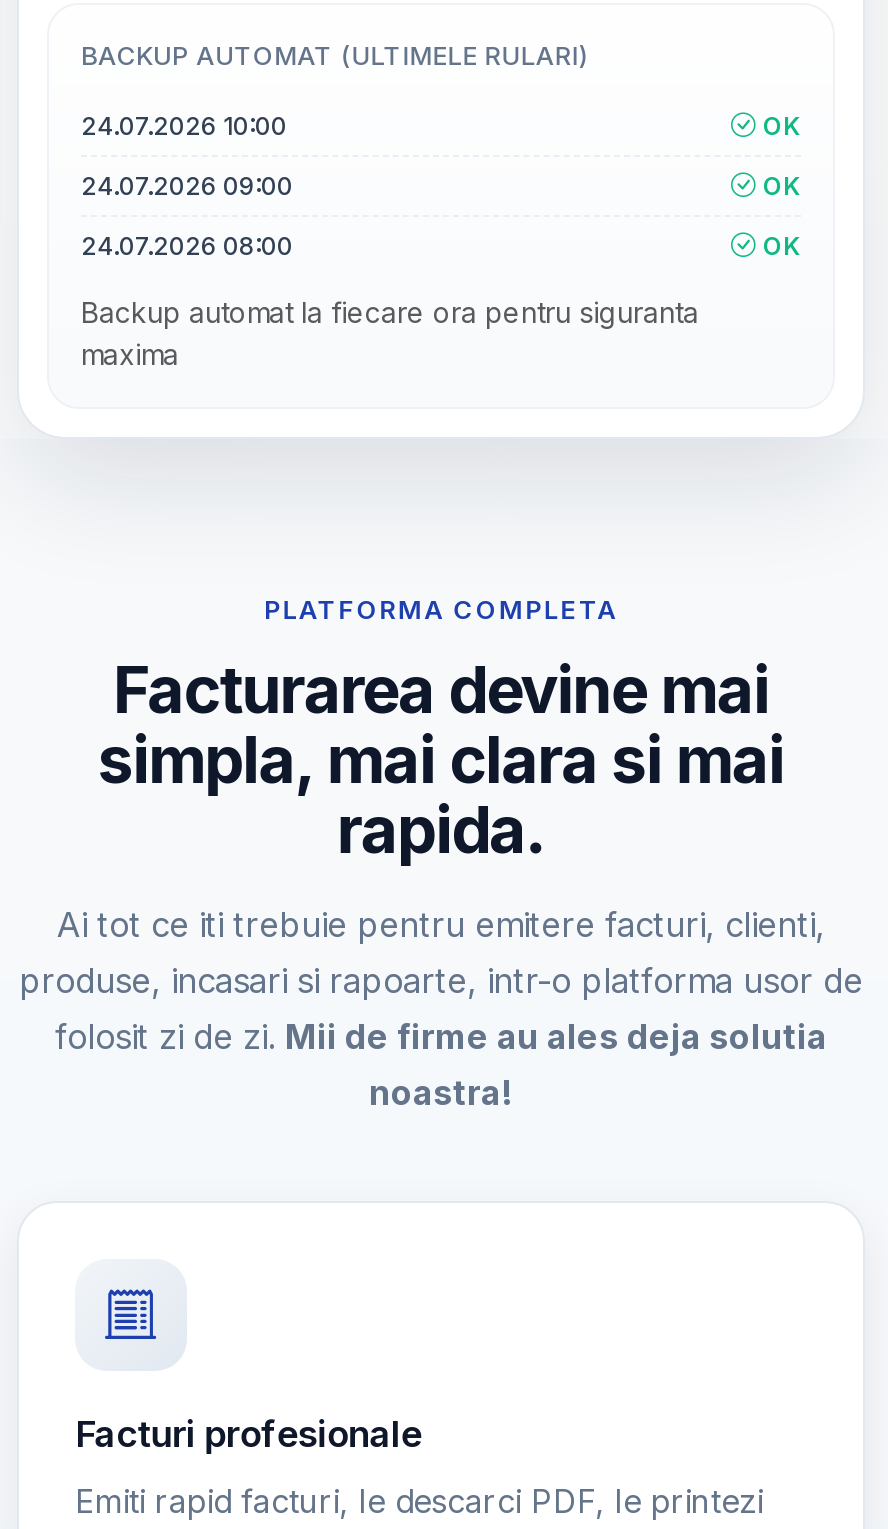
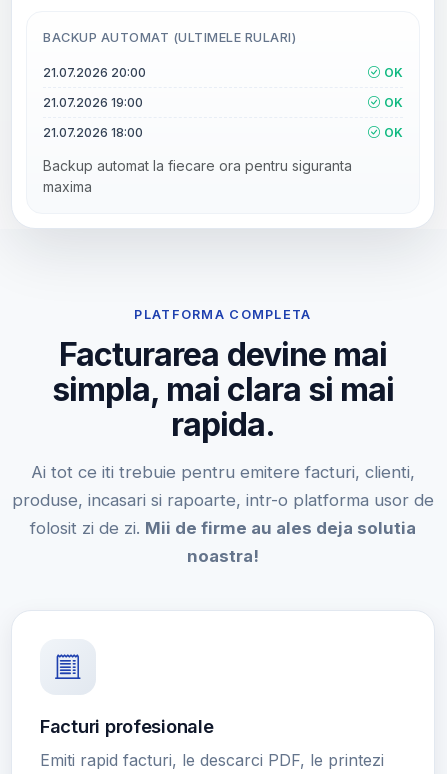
[81,111,287,141] 24.07.2026 10:00 -> [43,65,146,80] 21.07.2026 20:00
[81,171,293,201] 24.07.2026 09:00 -> [43,95,143,110] 21.07.2026 19:00
[81,231,293,261] 24.07.2026 08:00 -> [43,125,143,140] 21.07.2026 18:00

